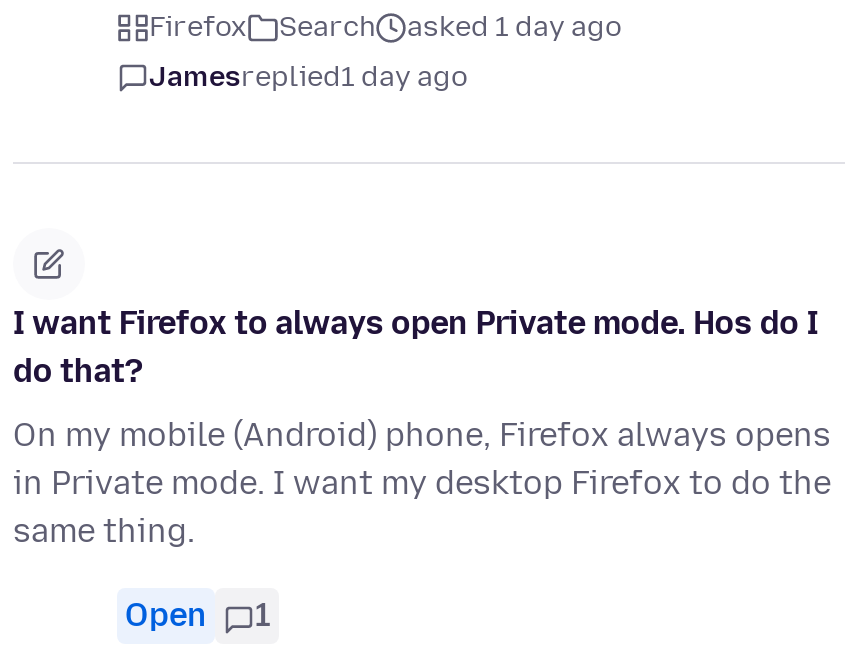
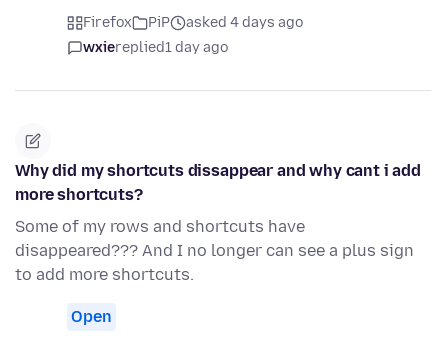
[279,11,621,45] Search | asked 1 day ago -> [148,14,303,31] PiP | asked 4 days ago
[149,61,467,95] Jamesreplied1 day ago -> [83,39,228,56] wxiereplied1 day ago
[13,305,818,391] I want Firefox to always open Private mode. Hos do I | do that? -> [15,161,421,204] Why did my shortcuts dissappear and why cant i add | more shortcuts?
[13,417,831,551] On my mobile (Android) phone, Firefox always opens | in Private mode. I want my desktop Firefox to do the | same thing. -> [15,217,414,284] Some of my rows and shortcuts have | disappeared??? And I no longer can see a plus sign | to add more shortcuts.
[255,597,271,635] 1 -> none

